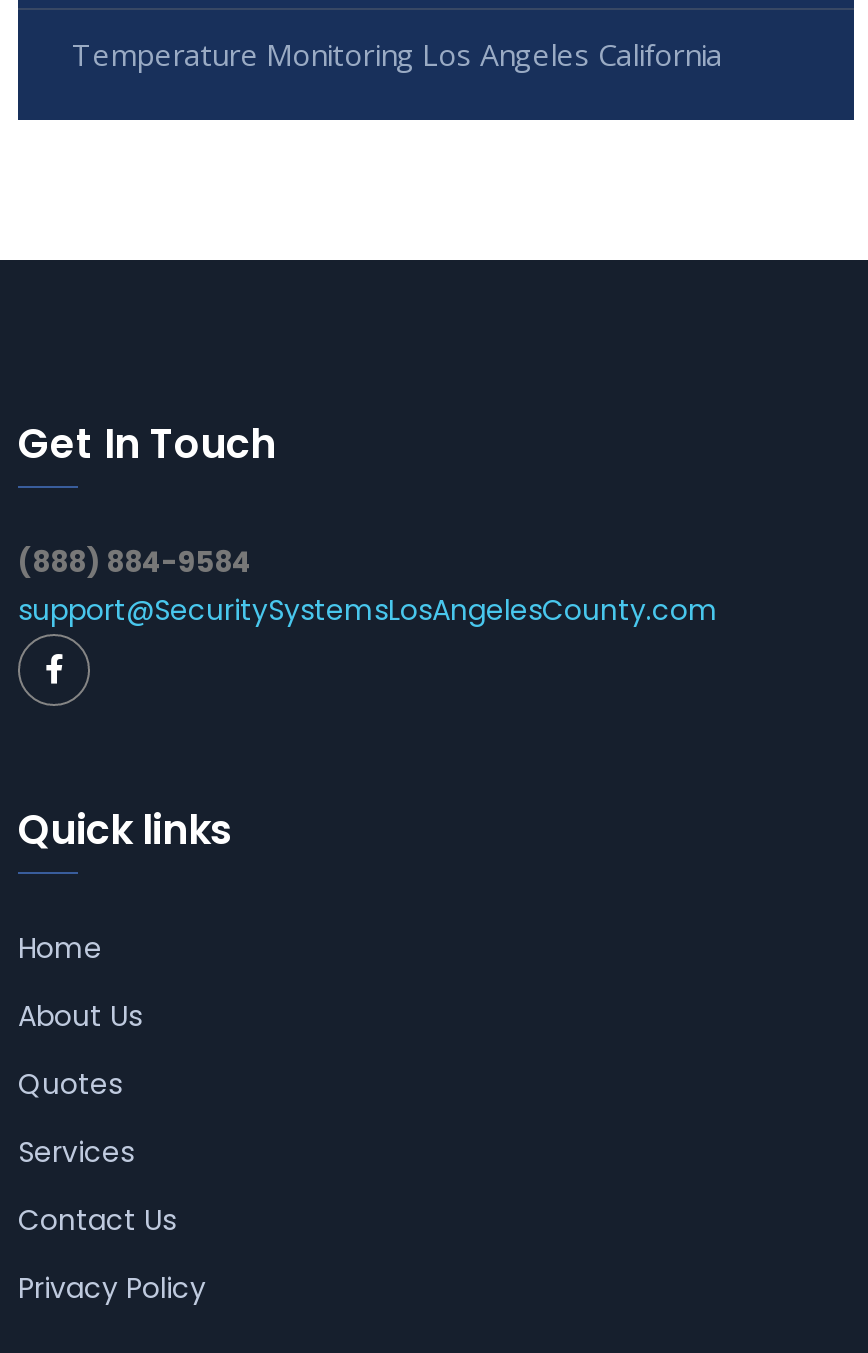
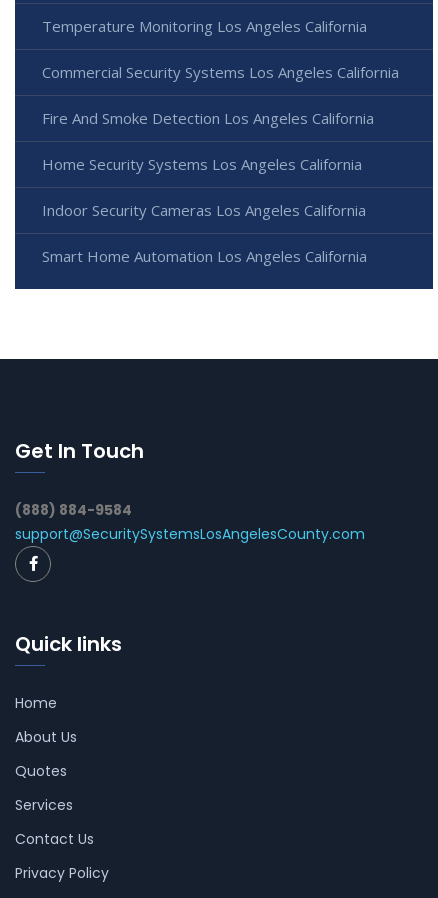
none -> [42,62,399,266] Commercial Security Systems Los Angeles California | Fire And Smoke Detection Los Angeles California | Home Security Systems Los Angeles California | Indoor Security Cameras Los Angeles California | Smart Home Automation Los Angeles California

